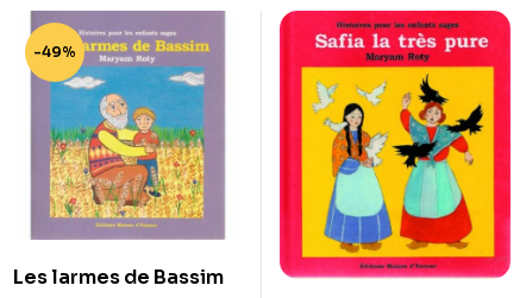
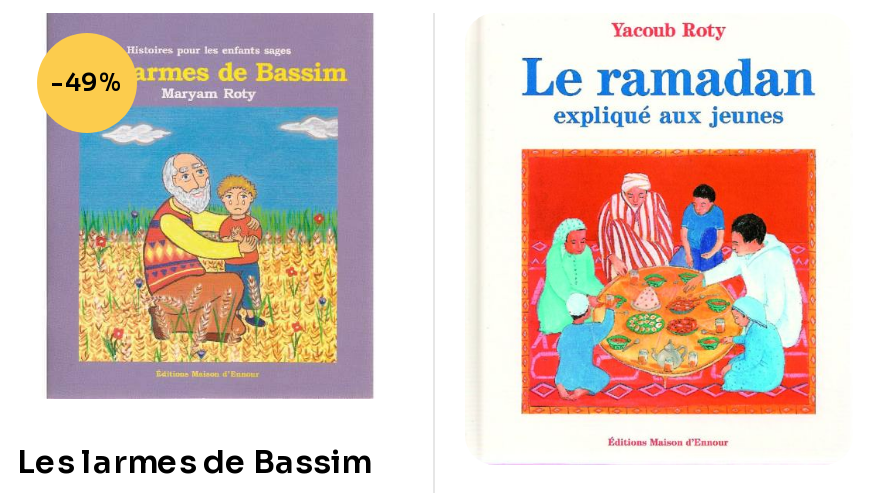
[278,9,512,279] [image] -> [465,12,853,462] [image]

